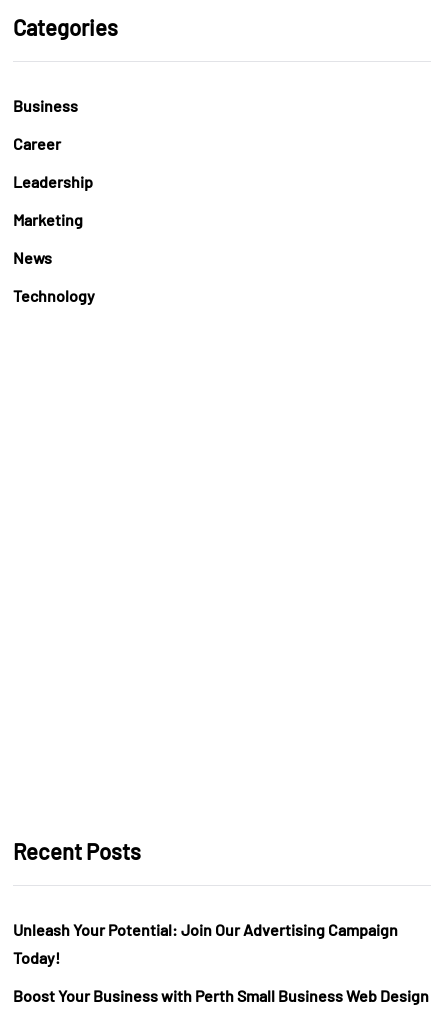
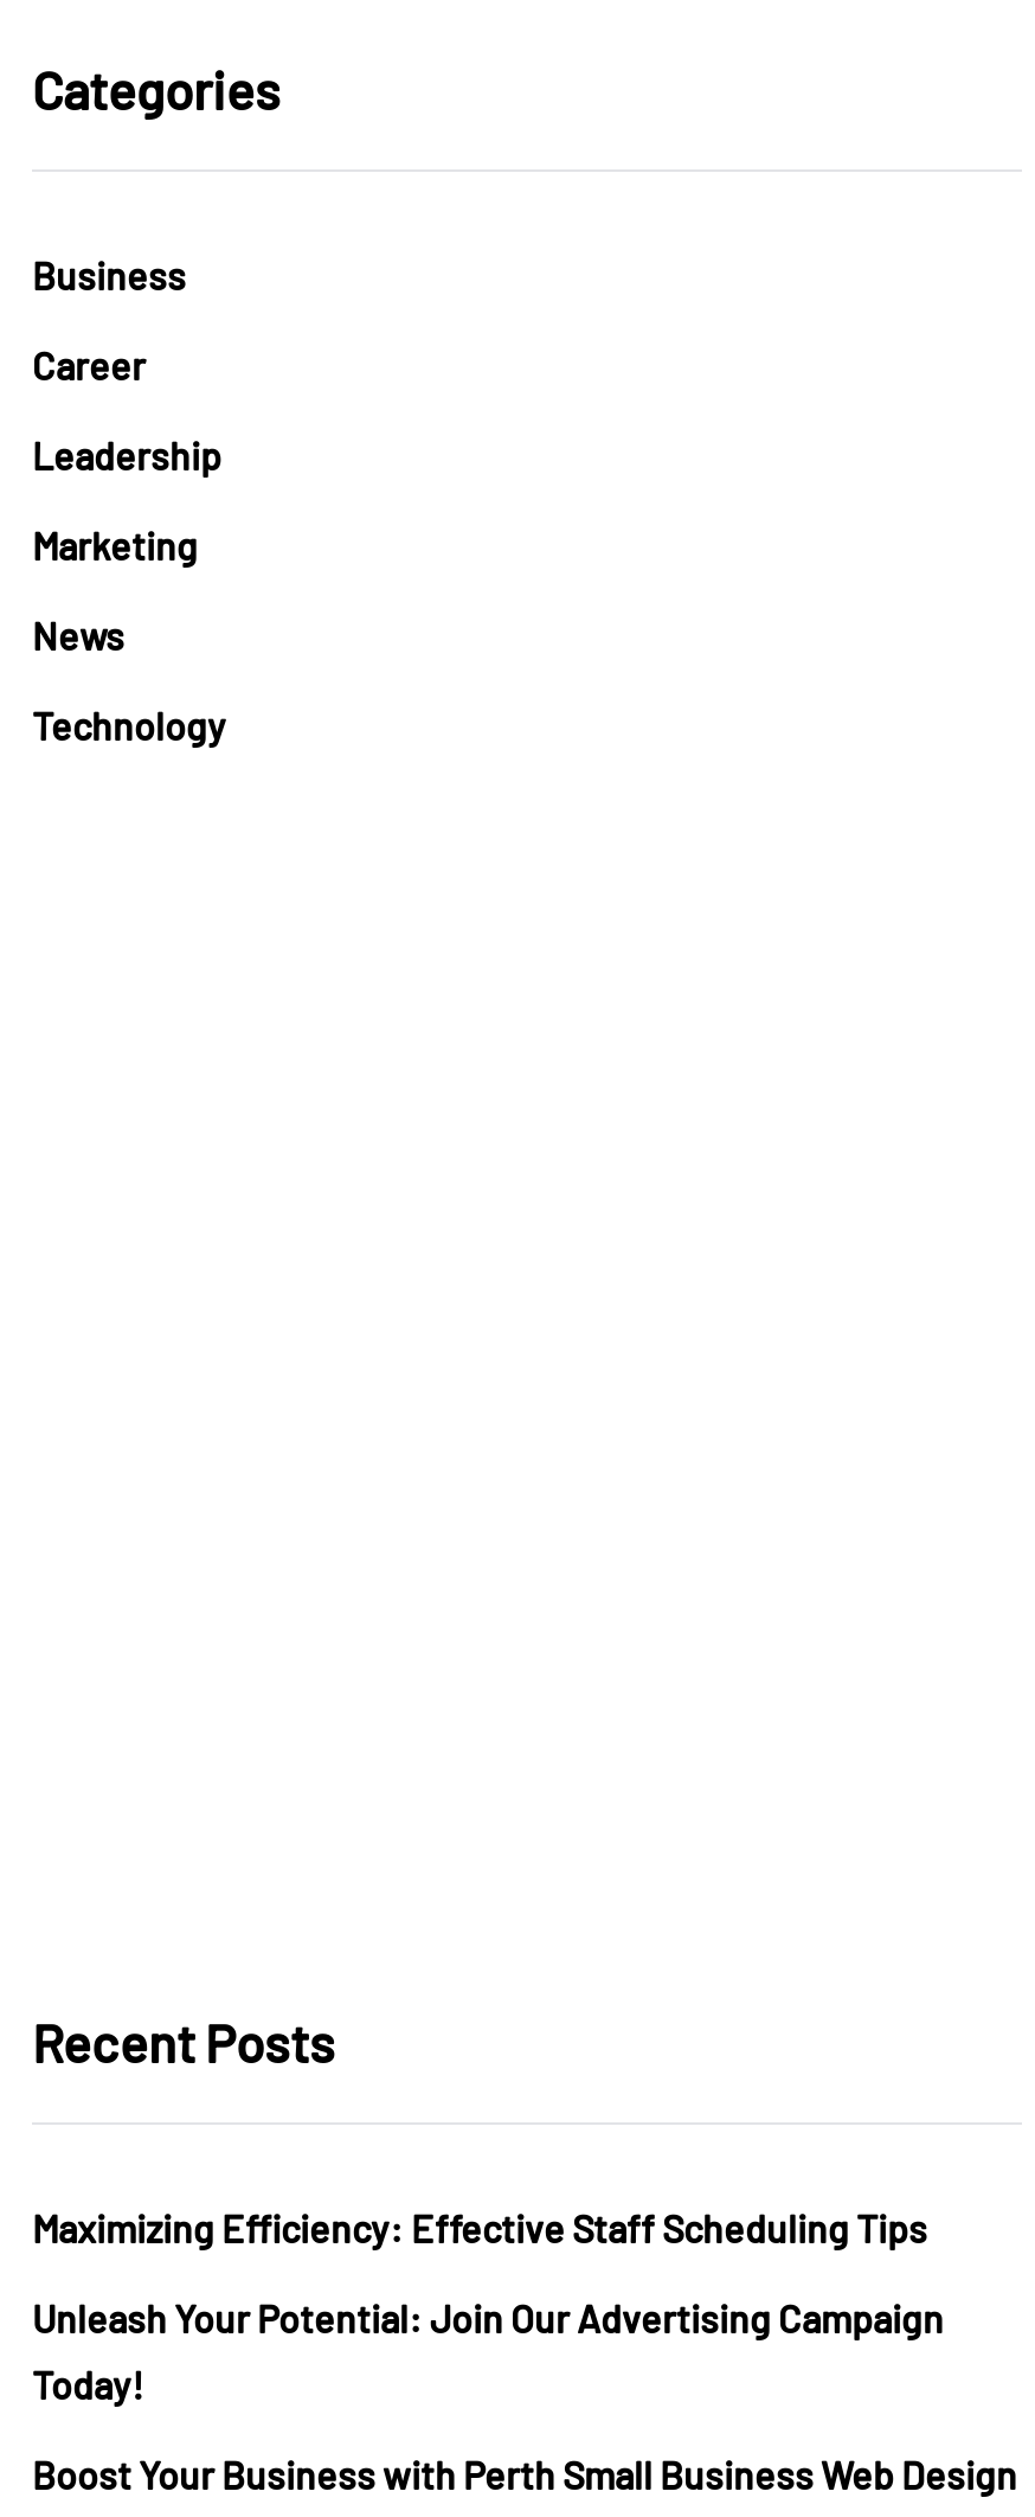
none -> [32,2205,927,2250] Maximizing Efficiency: Effective Staff Scheduling Tips

